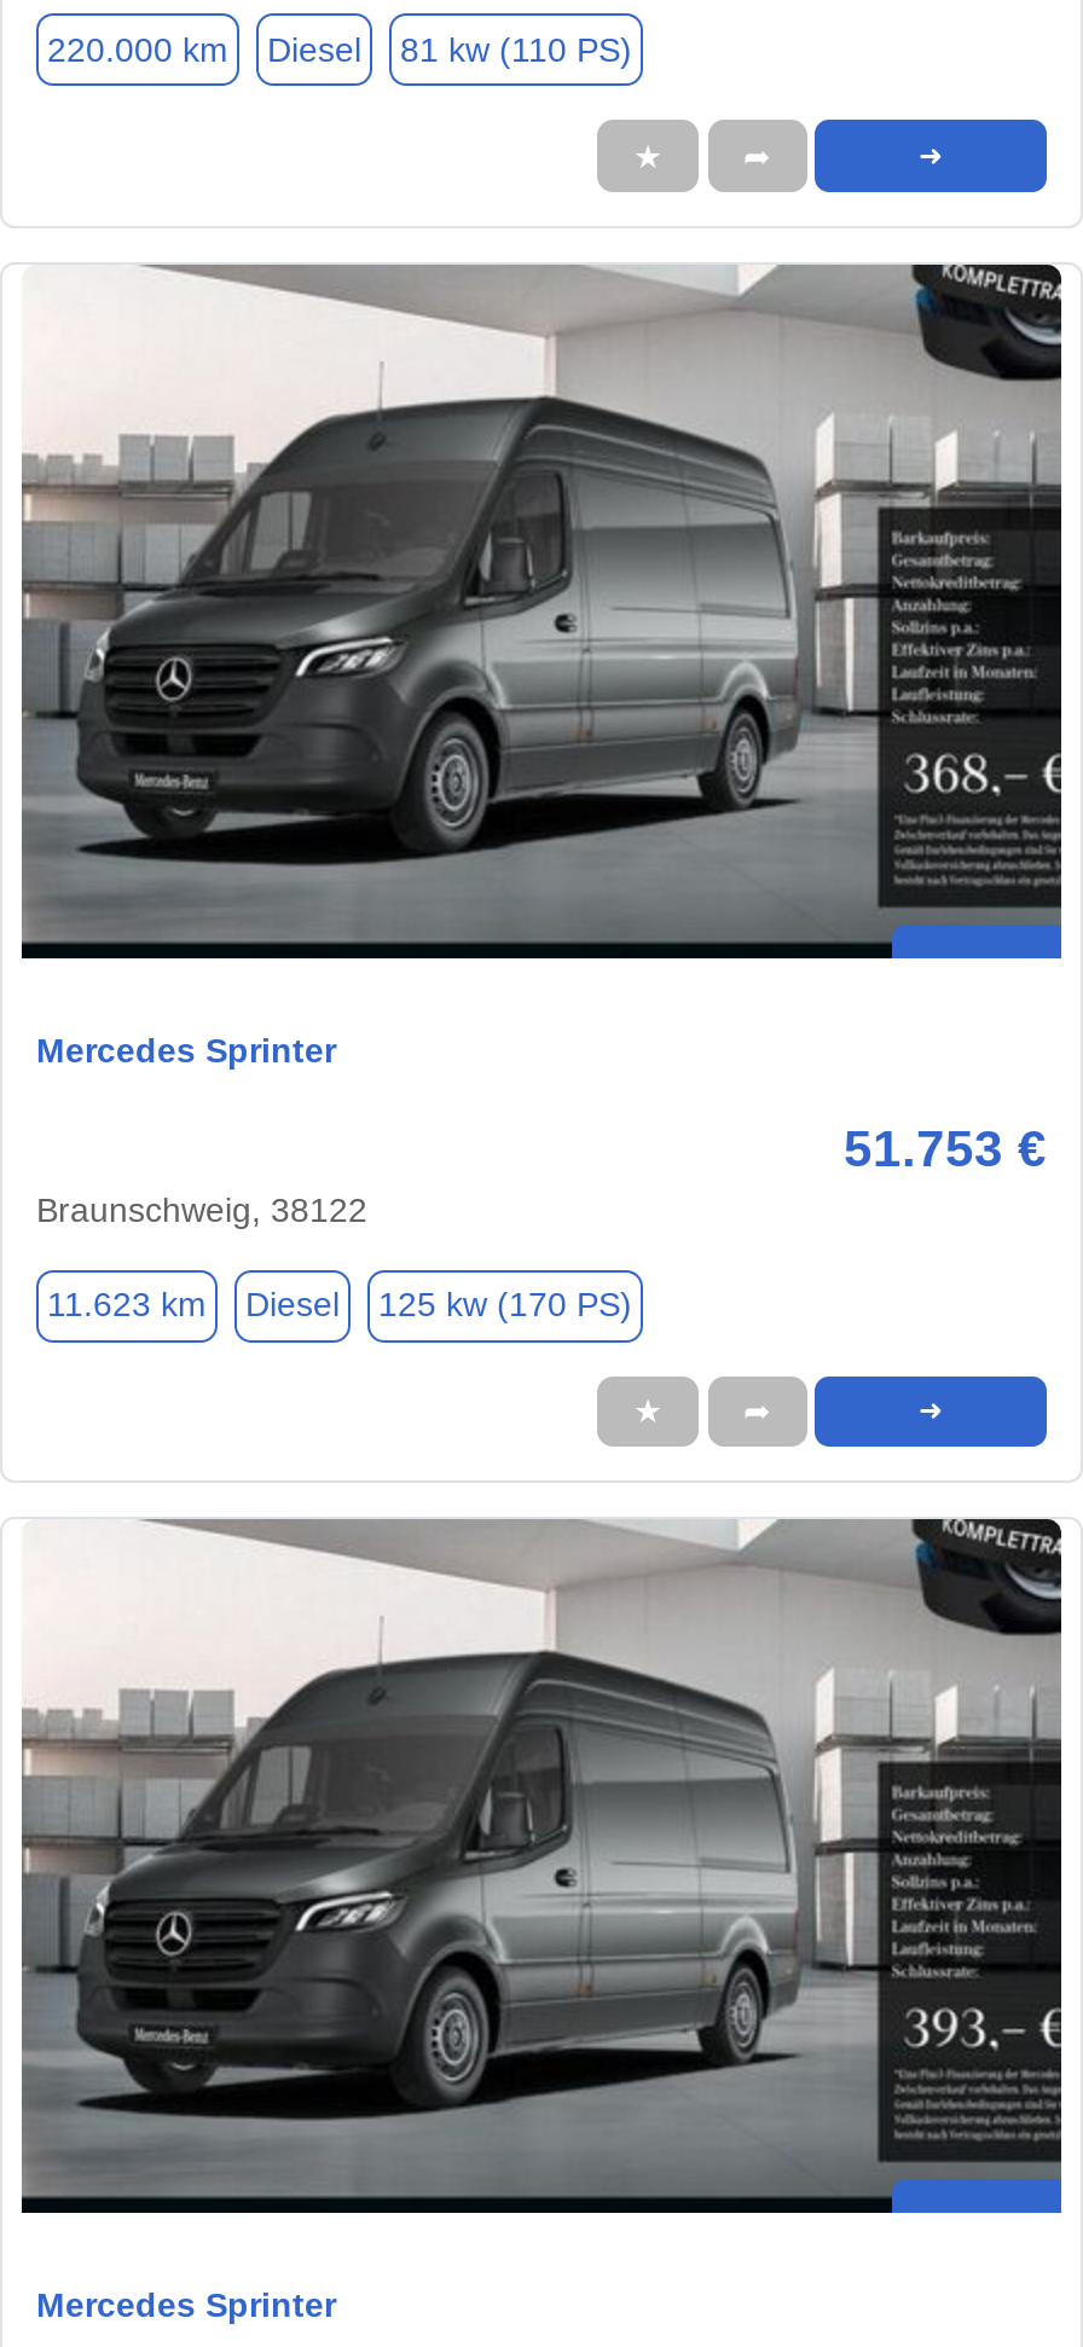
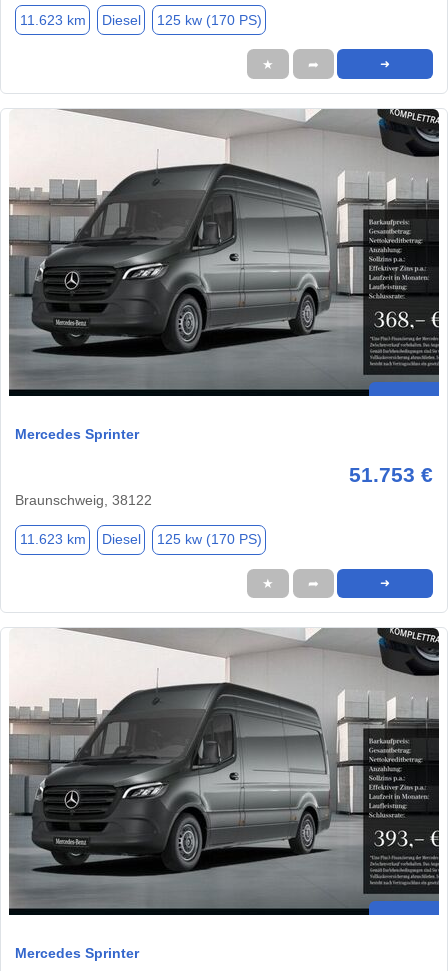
[47,30,228,69] 220.000 km -> [19,12,85,28] 11.623 km
[400,30,632,69] 81 kw (110 PS) -> [156,12,261,28] 125 kw (170 PS)

